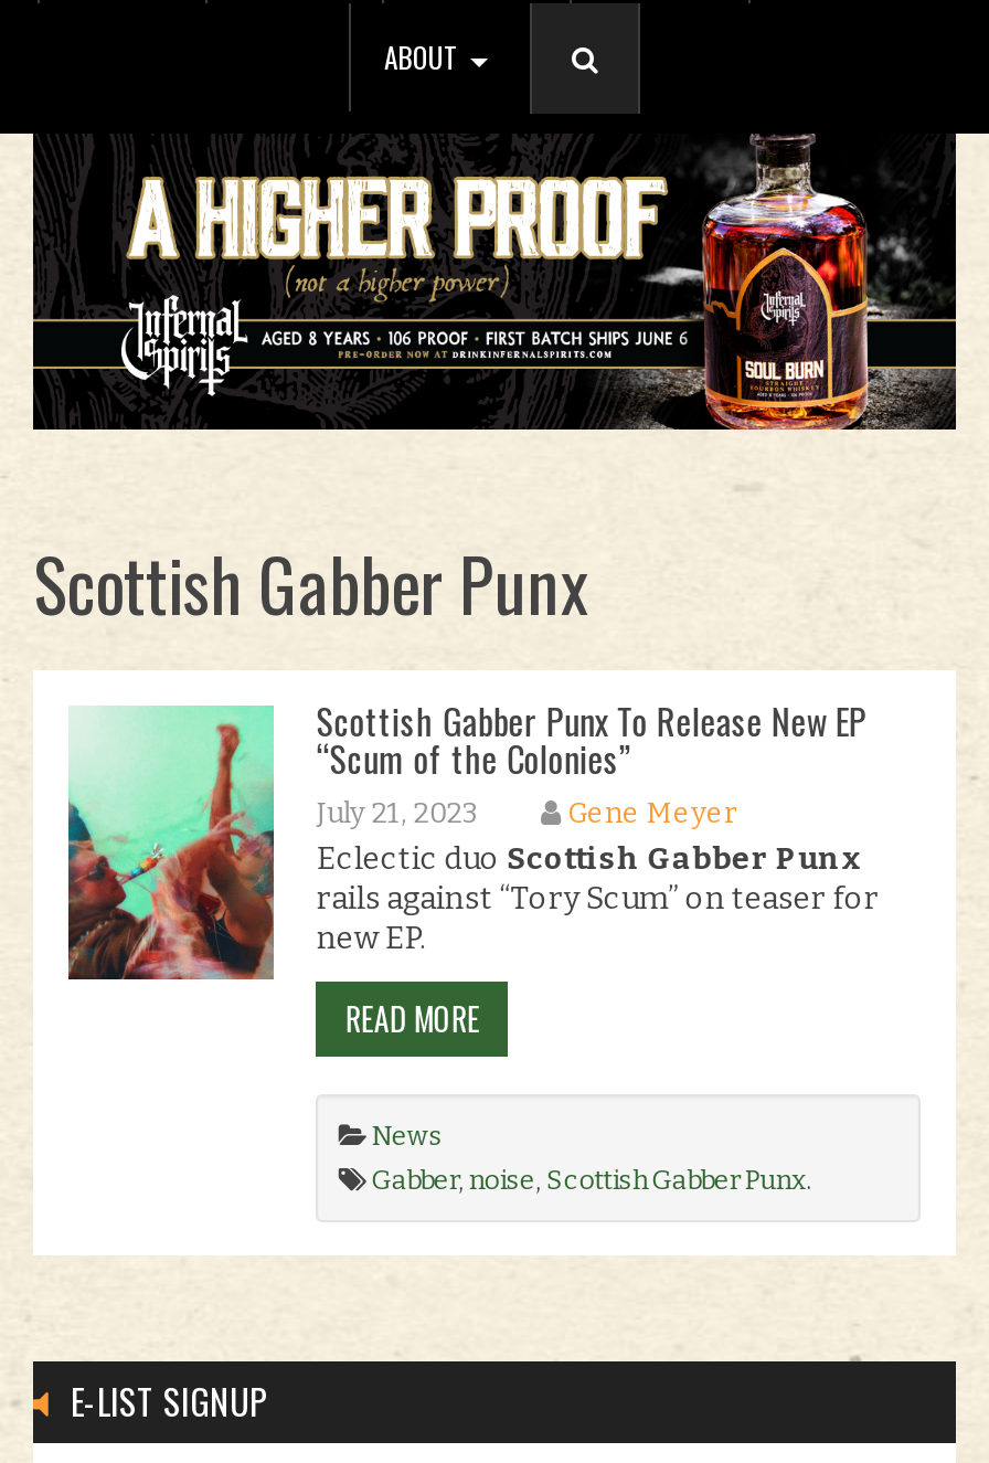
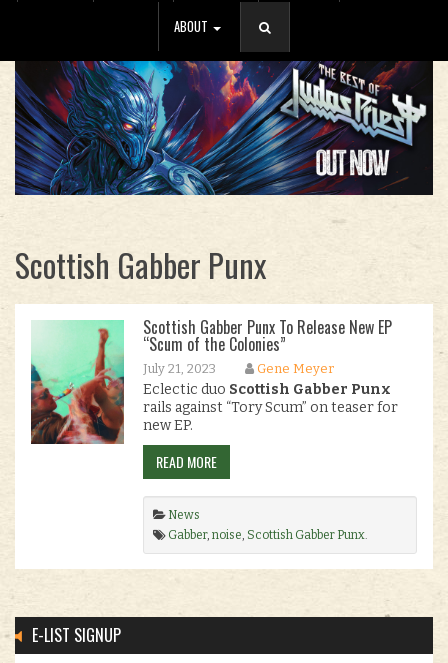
[33,134,956,432] [image] -> [14,60,432,196] [image]

